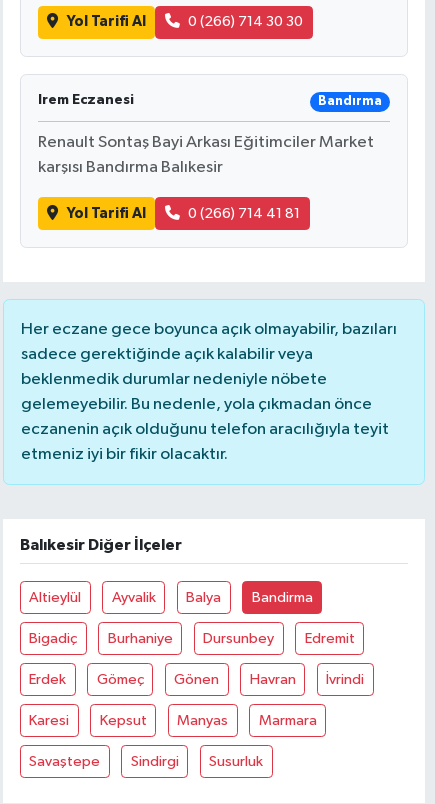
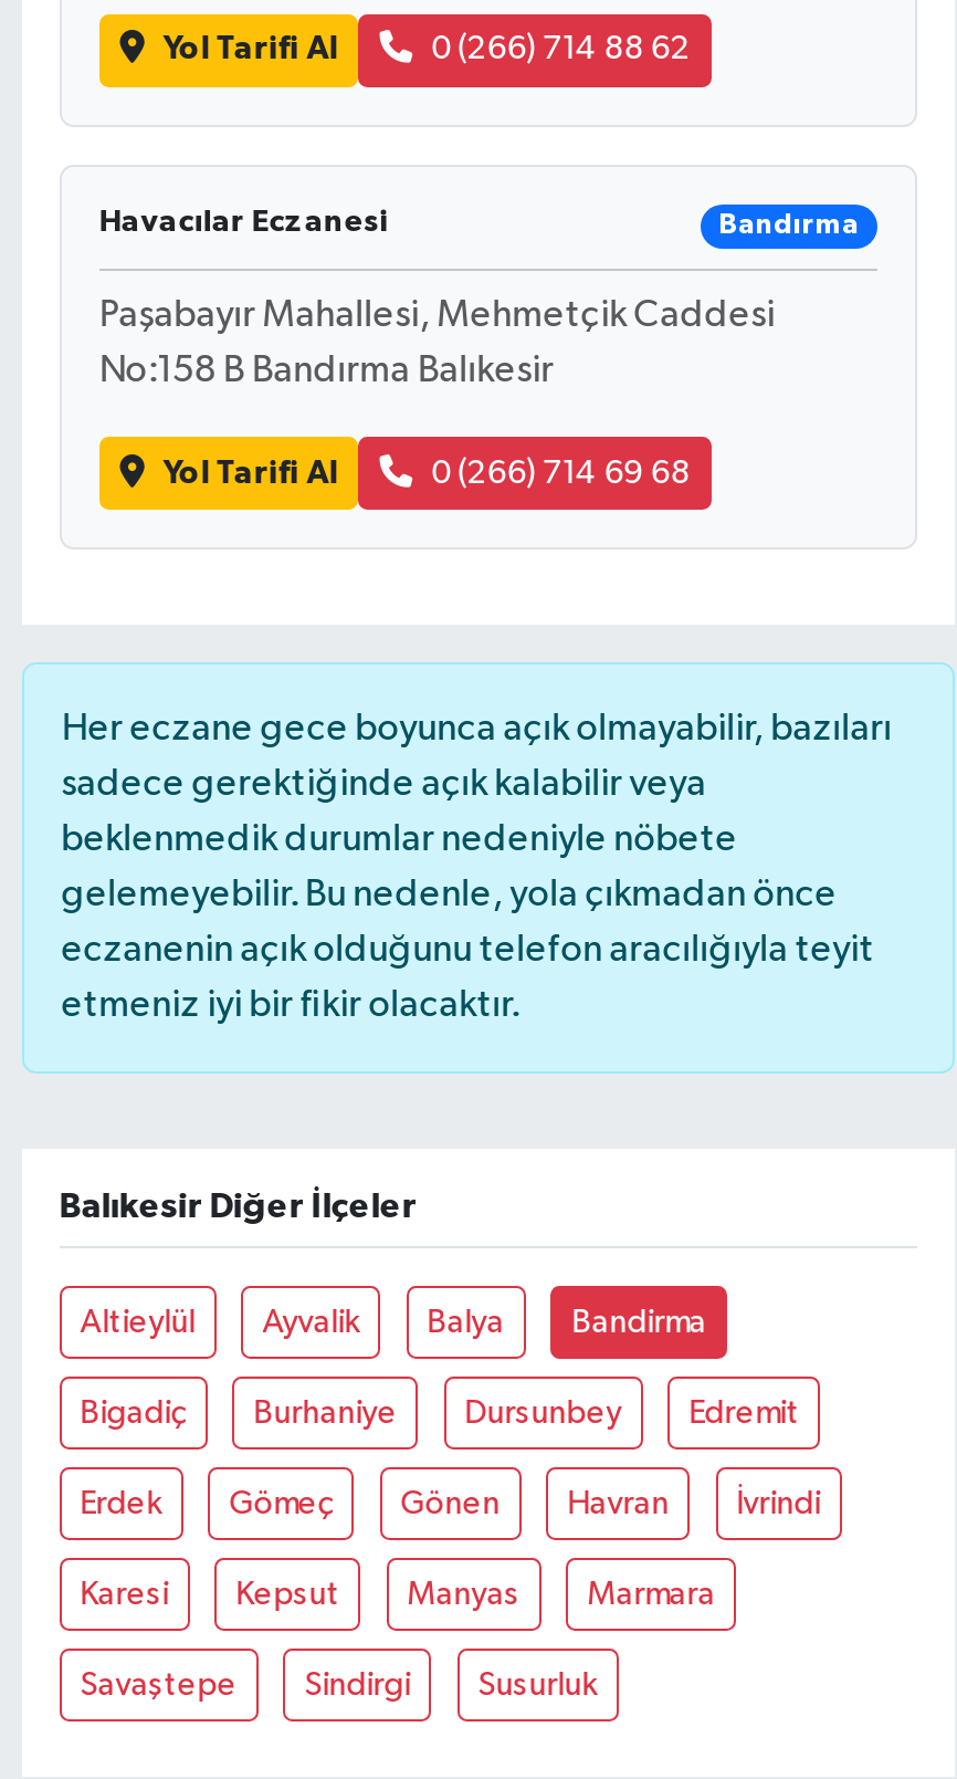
[188,14,303,29] 0 (266) 714 30 30 -> [431,33,690,66] 0 (266) 714 88 62
[38,93,134,107] Irem Eczanesi -> [99,206,389,237] Havacılar Eczanesi
[38,134,374,151] Renault Sontaş Bayi Arkası Eğitimciler Market -> [99,299,775,336] Paşabayır Mahallesi, Mehmetçik Caddesi
[38,159,223,176] karşısı Bandırma Balıkesir -> [99,354,554,391] No:158 B Bandırma Balıkesir
[188,206,300,221] 0 (266) 714 41 81 -> [431,456,690,489] 0 (266) 714 69 68

